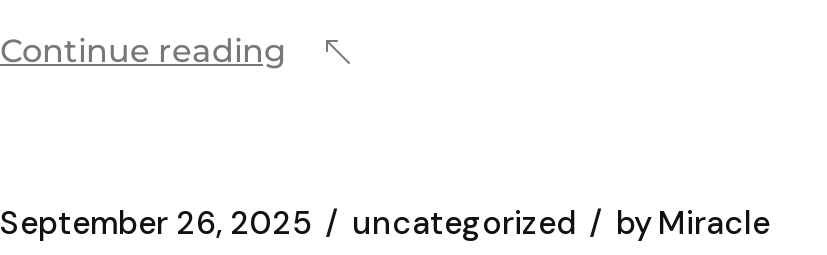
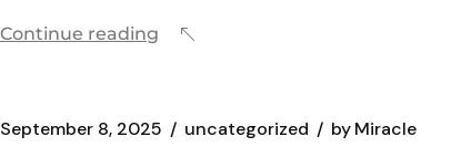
[0,203,770,245] September 26, 2025 uncategorized by Miracle -> [0,118,417,141] September 8, 2025 uncategorized by Miracle

